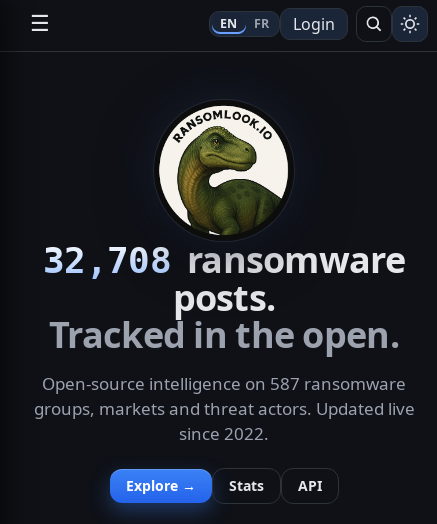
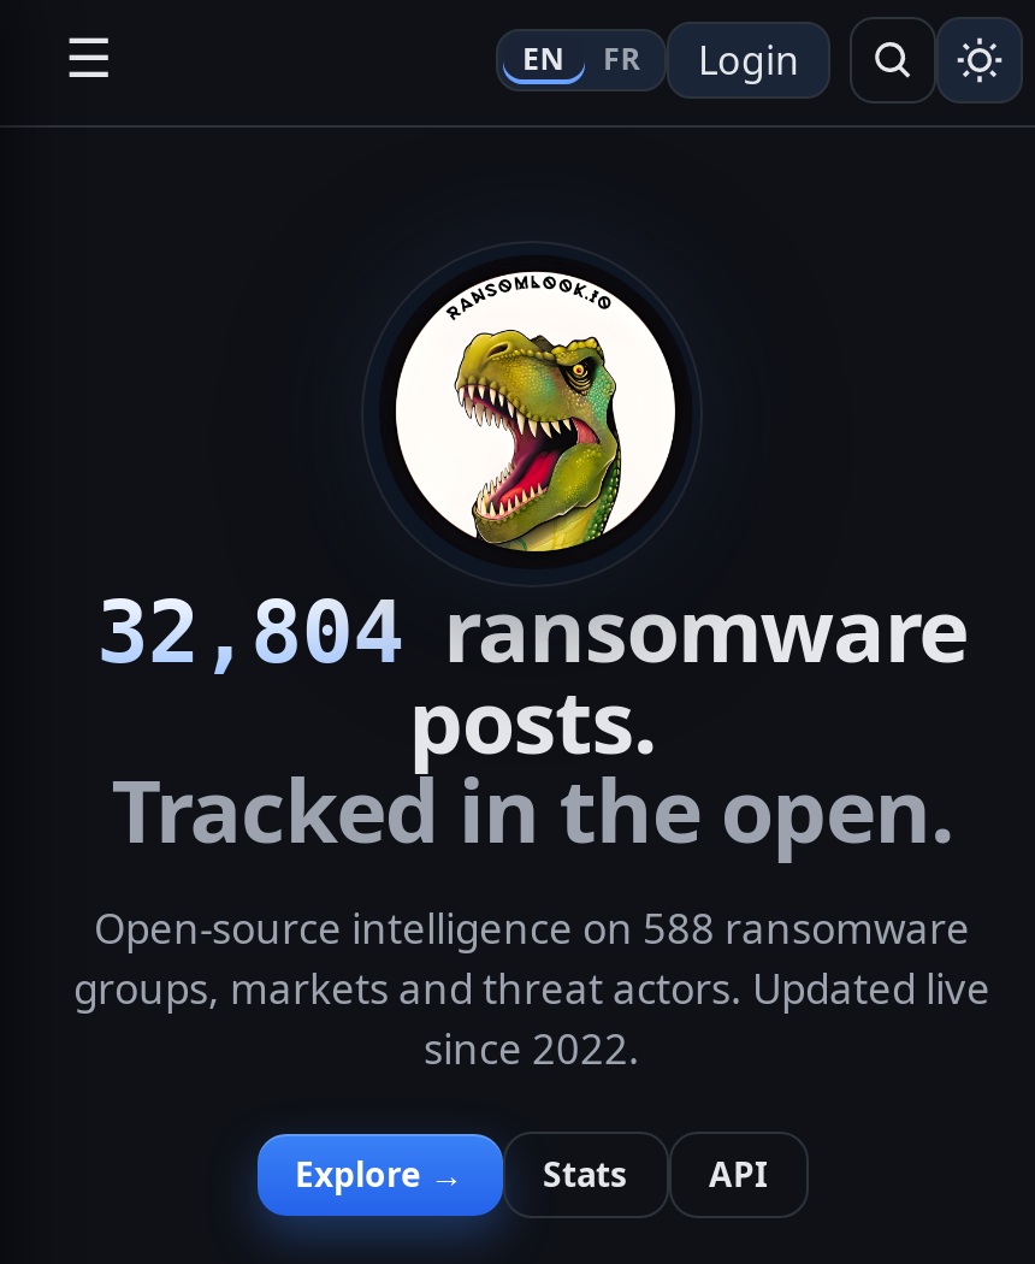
[43,105,405,284] [image] | 32,708 ransomware -> [97,260,967,689] [image] | 32,804 ransomware
[42,372,406,395] Open-source intelligence on 587 ransomware -> [94,900,970,956] Open-source intelligence on 588 ransomware

